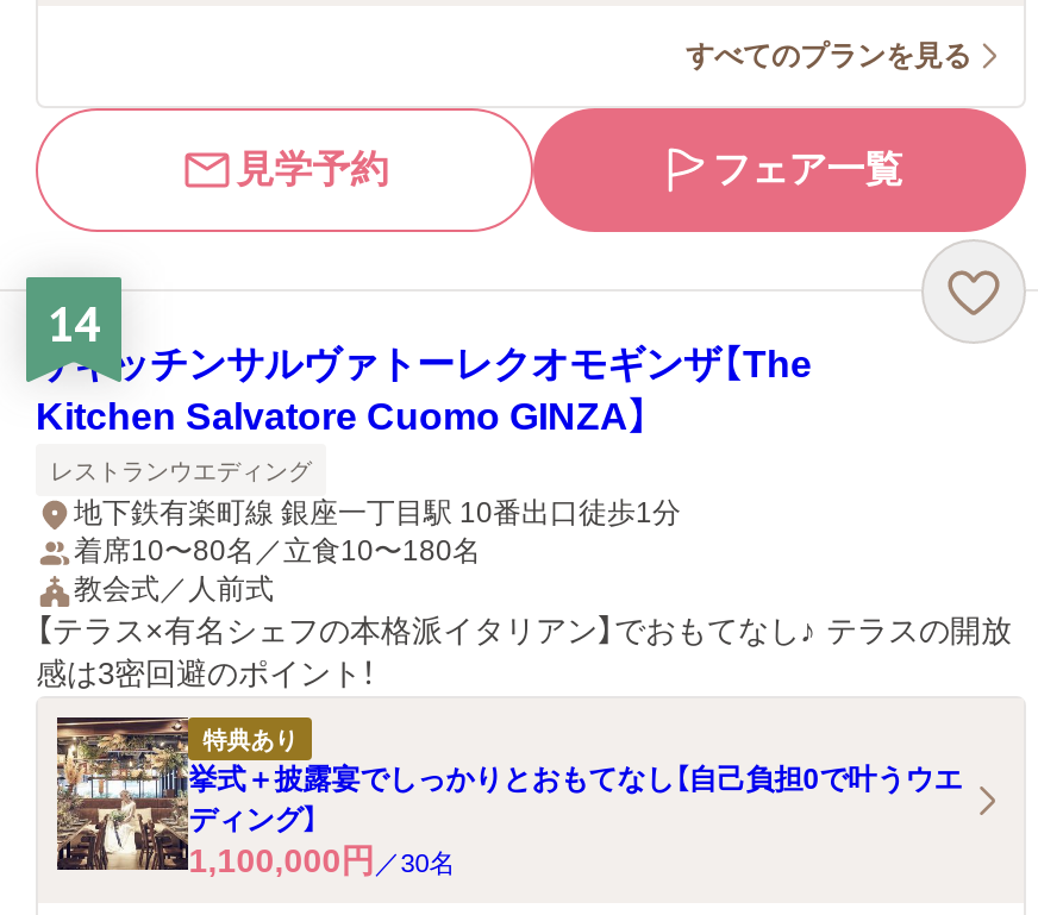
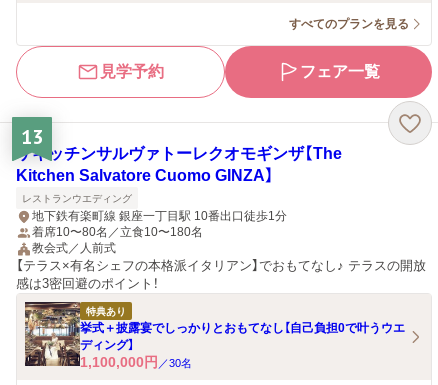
[48,294,100,356] 14 -> [21,124,43,150] 13

